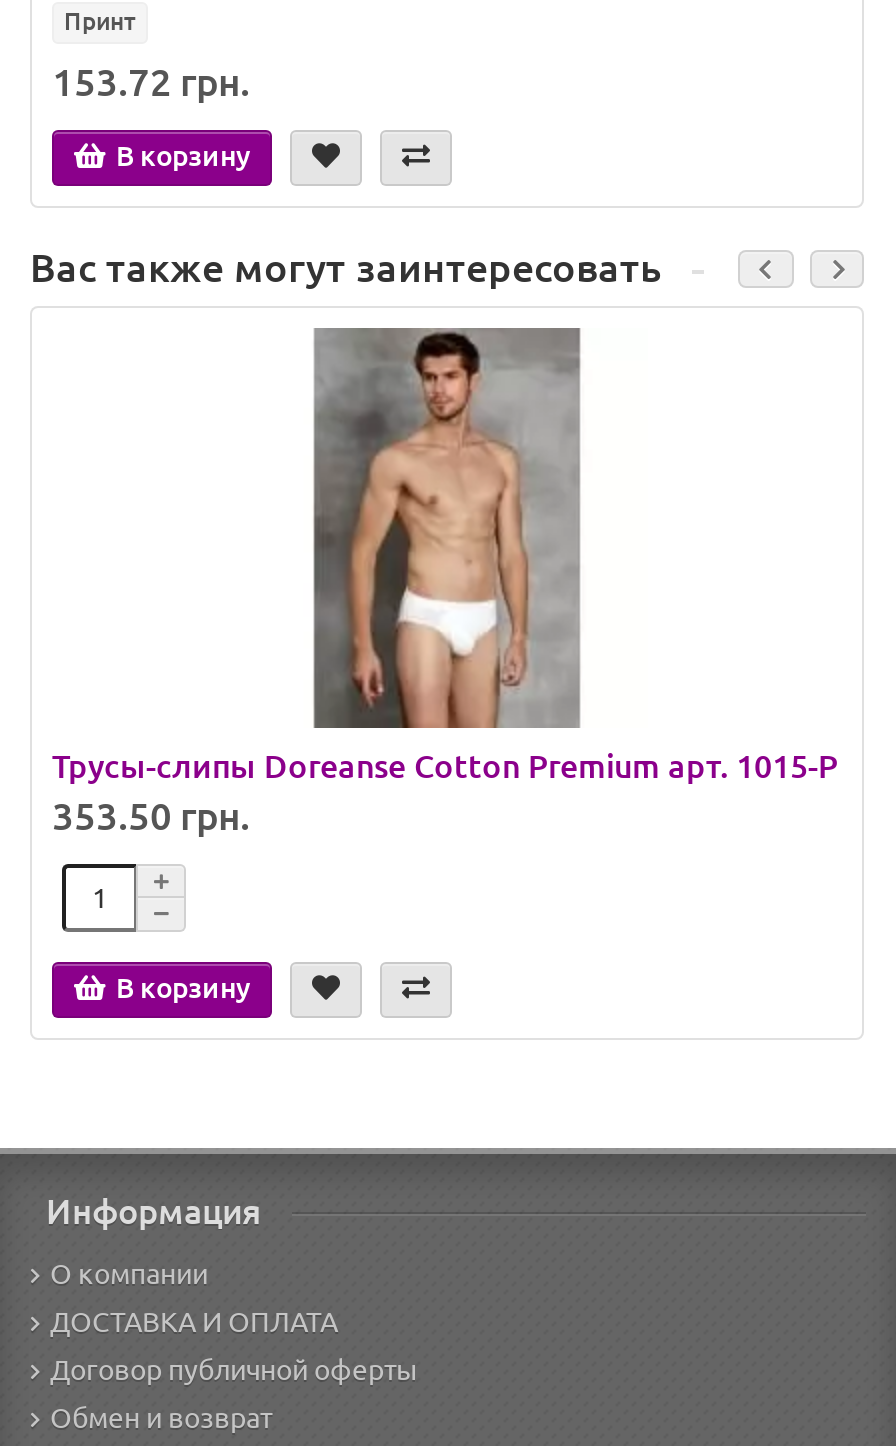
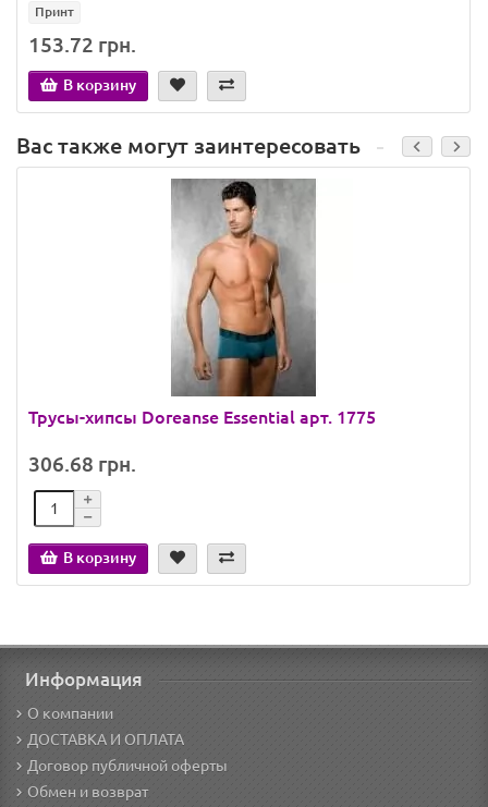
[52,332,838,839] [image] | Трусы-слипы Doreanse Cotton Premium арт. 1015-P | 353.50 грн. -> [28,182,376,476] [image] | Трусы-хипсы Doreanse Essential арт. 1775 | 306.68 грн.

